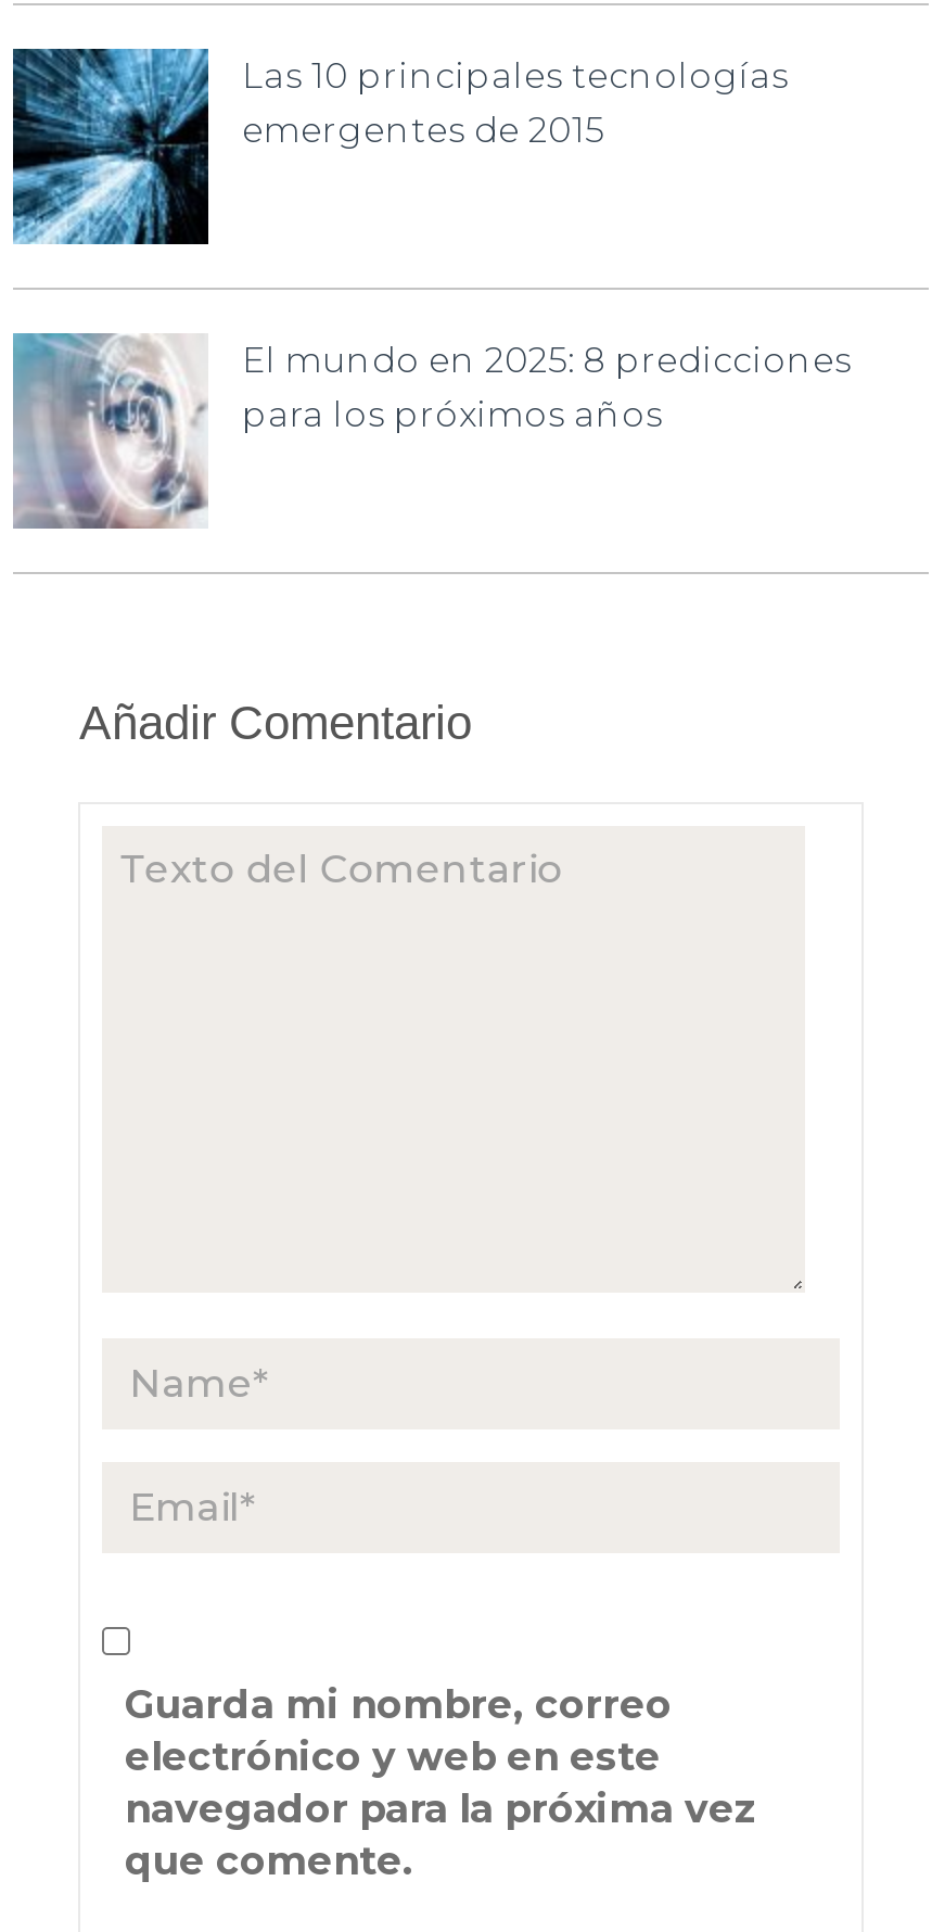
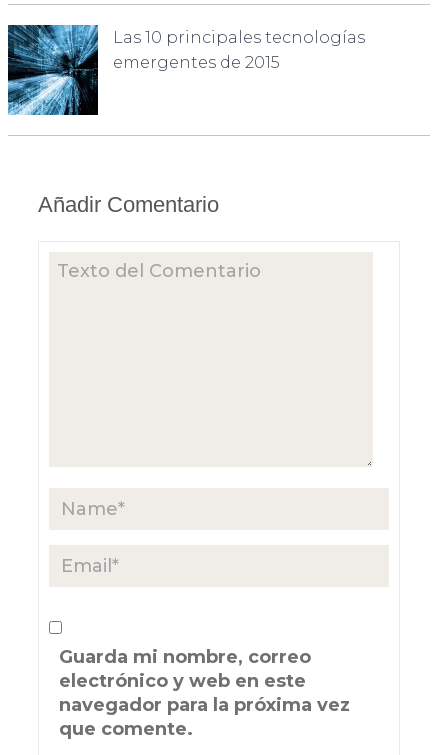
[11,331,851,531] [image] | El mundo en 2025: 8 predicciones | para los próximos años -> none

